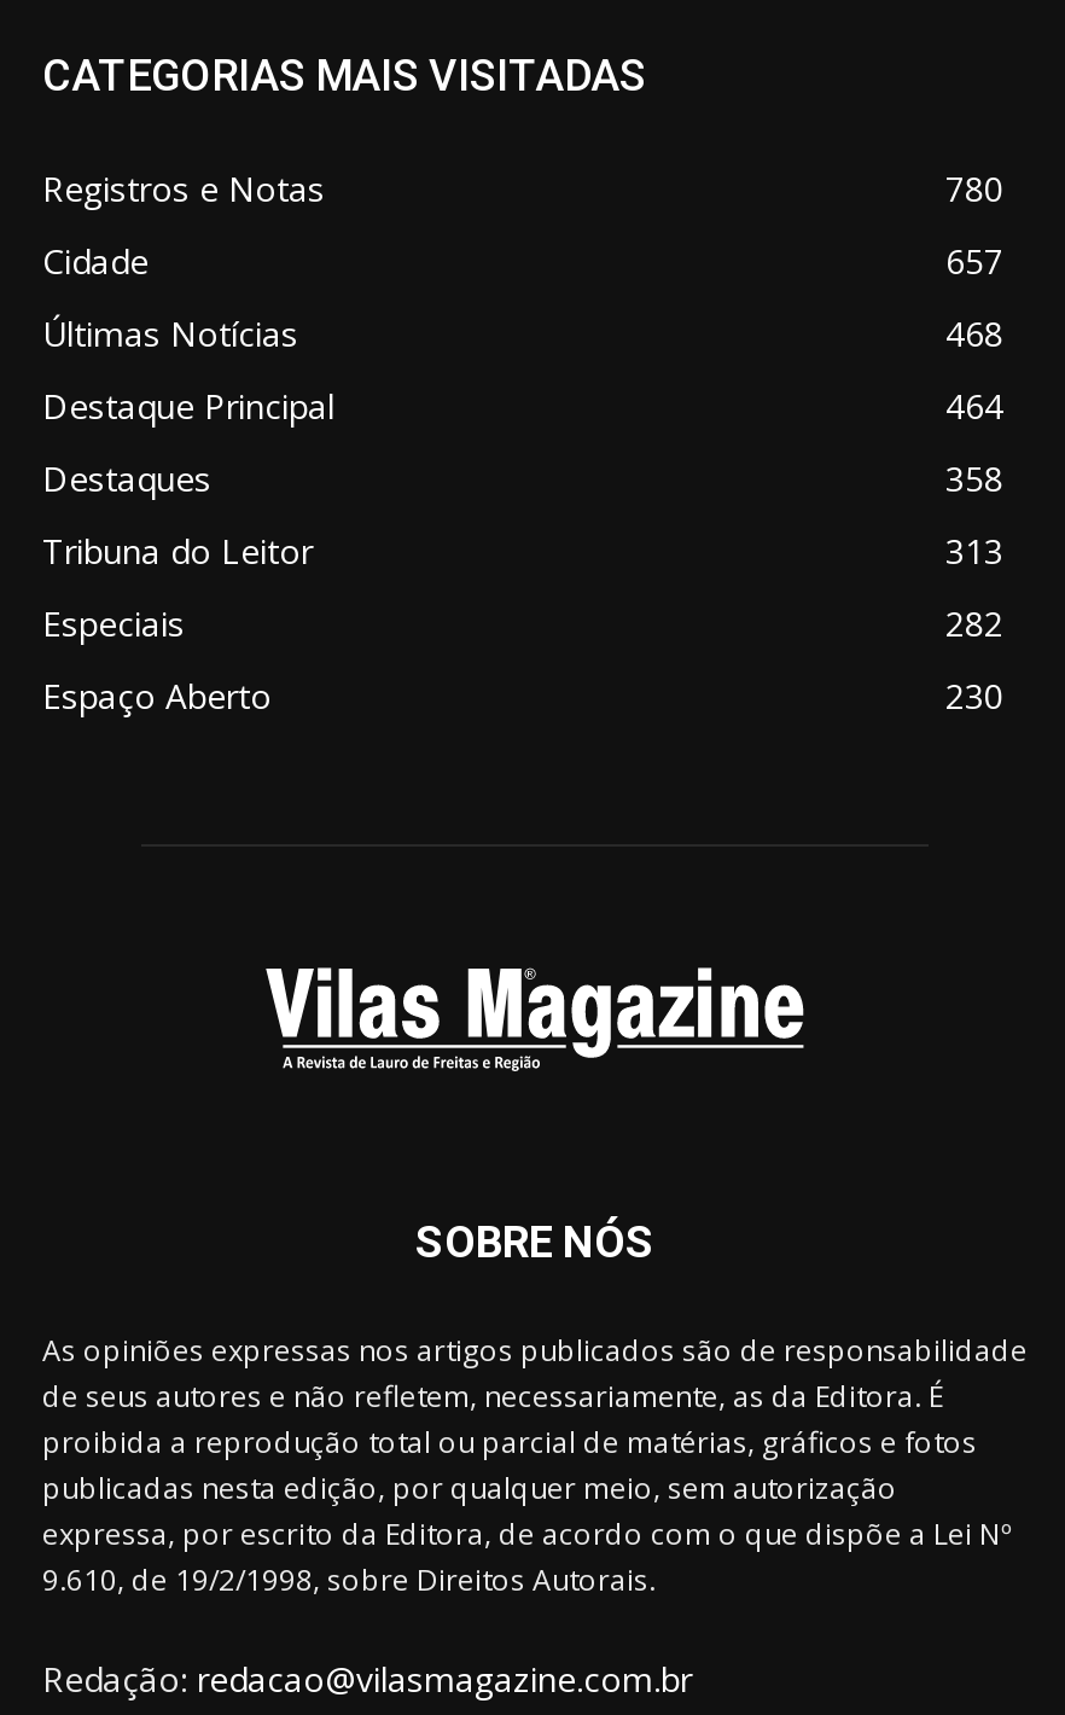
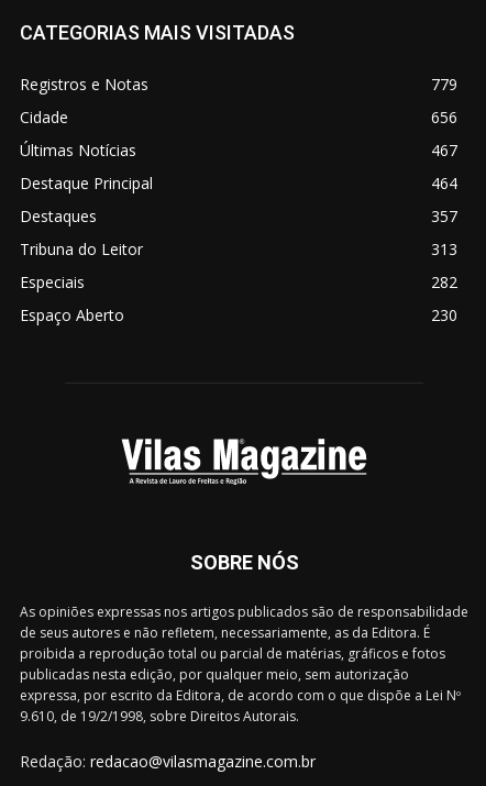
[945,167,1003,213] 780 -> [431,73,457,94] 779
[945,239,1003,285] 657 -> [431,106,457,127] 656
[945,312,1003,357] 468 -> [431,139,457,160] 467
[945,457,1003,502] 358 -> [431,205,457,226] 357

